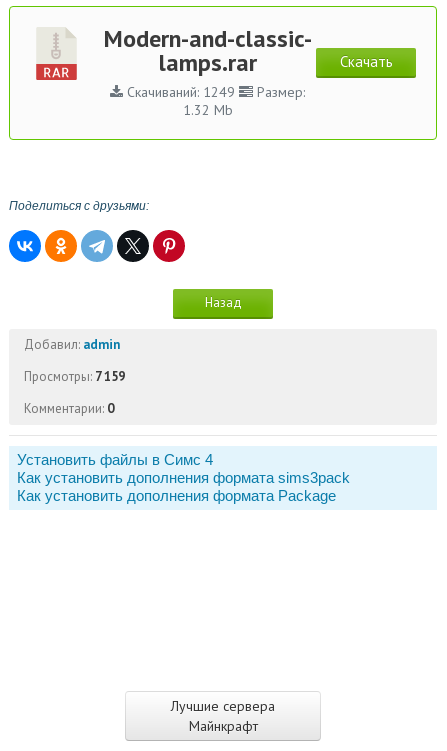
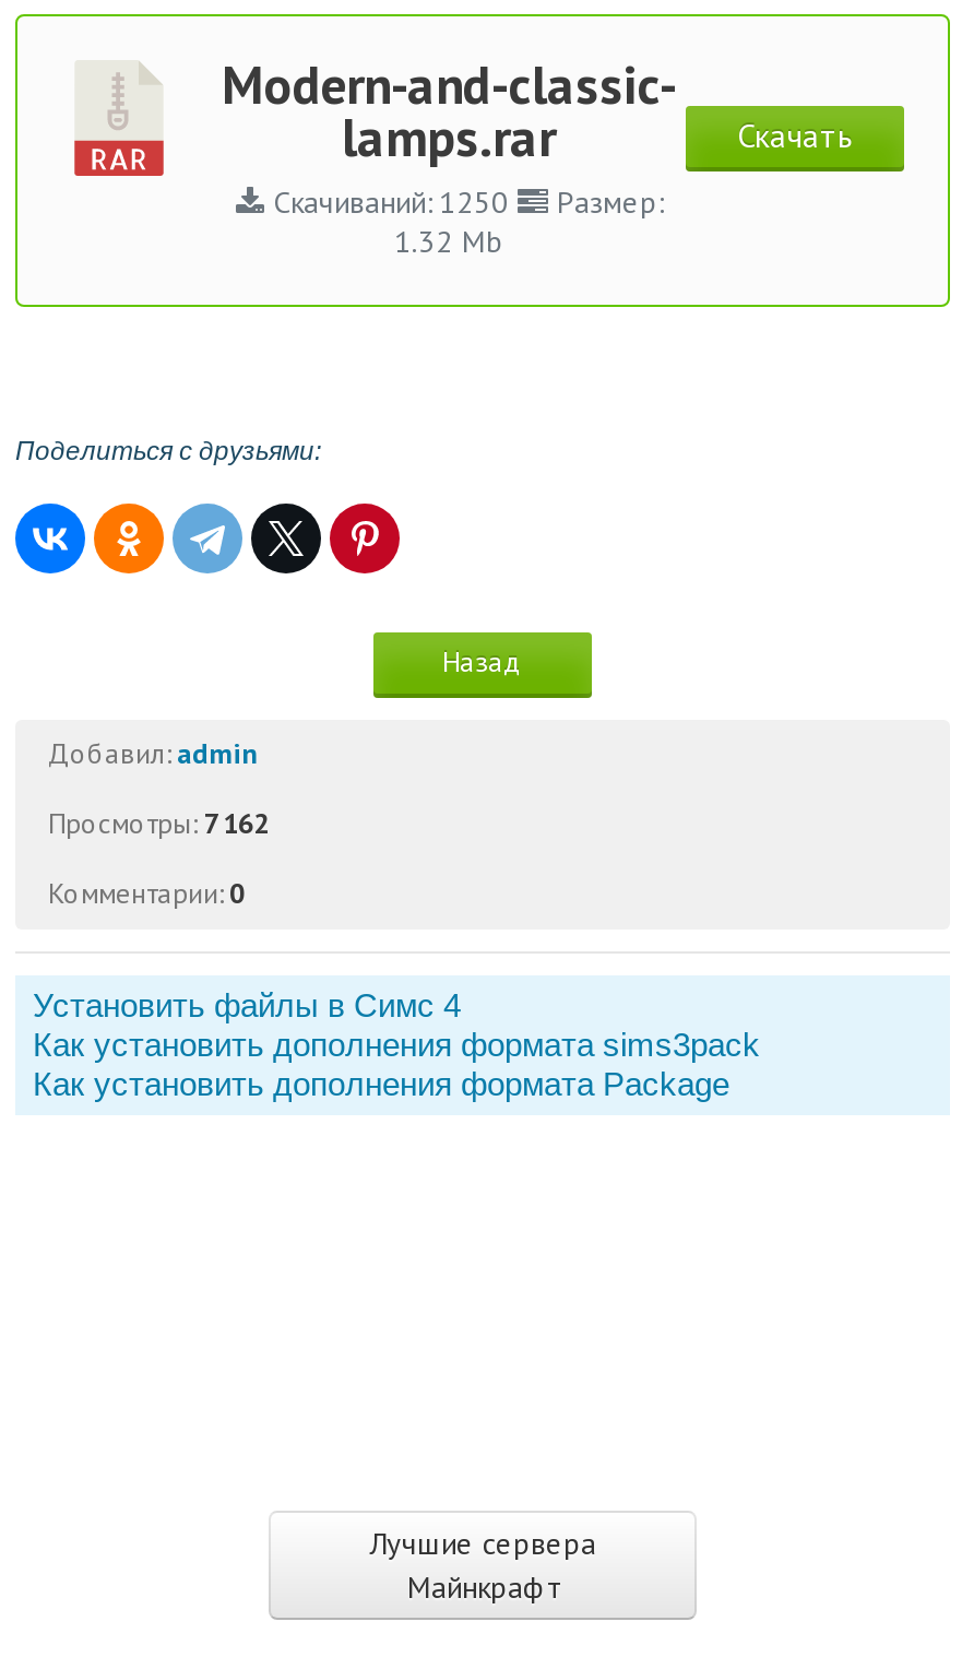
[123,83,305,101] Скачиваний: 1249 Размер: -> [264,182,662,222] Скачиваний: 1250 Размер:
[24,368,125,385] Просмотры: 7 159 -> [48,805,269,842] Просмотры: 7 162

